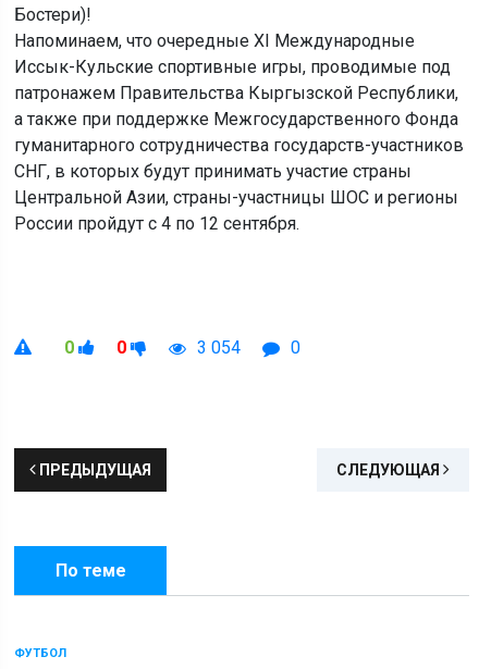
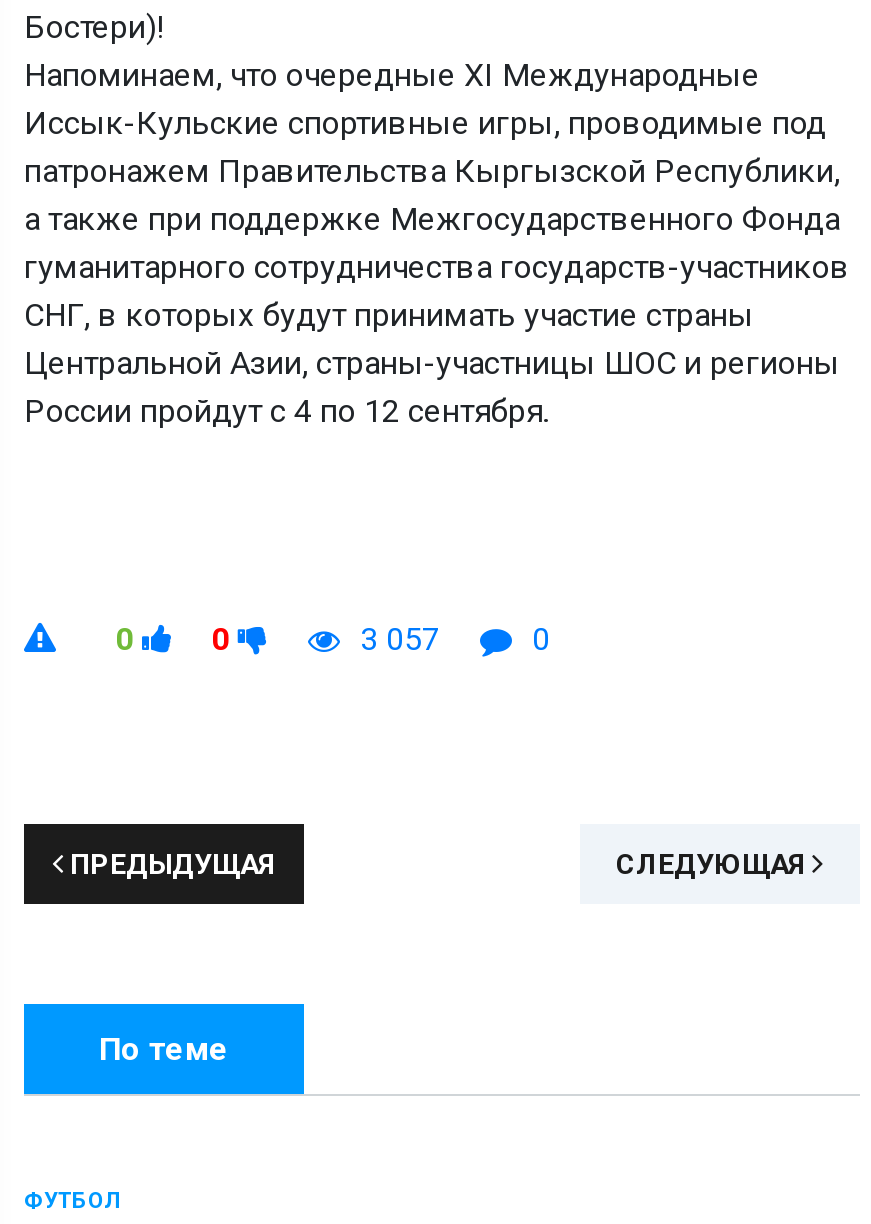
[197,337,241,357] 3 054 -> [360,619,440,657] 3 057

